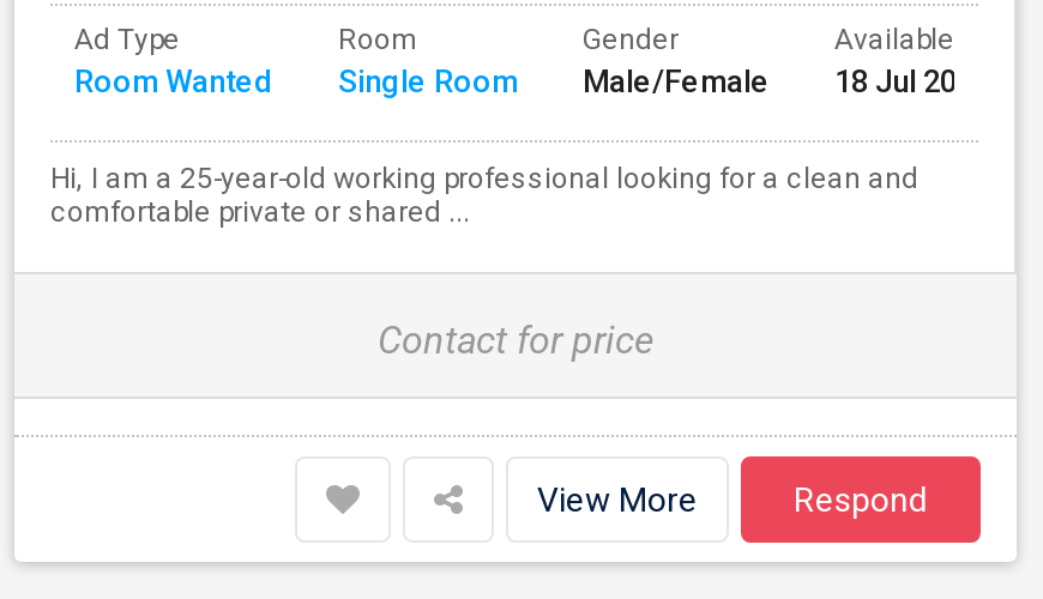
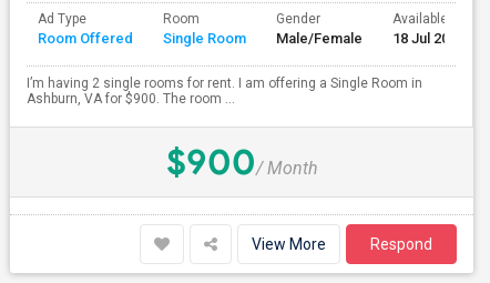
[74,63,273,99] Room Wanted -> [38,30,133,47] Room Offered
[50,162,918,229] Hi, I am a 25-year-old working professional looking for a clean and | comfortable private or shared ... -> [27,75,422,107] I’m having 2 single rooms for rent. I am offering a Single Room in | Ashburn, VA for $900. The room ...
[378,317,653,363] Contact for price -> [166,140,318,184] $900/ Month

